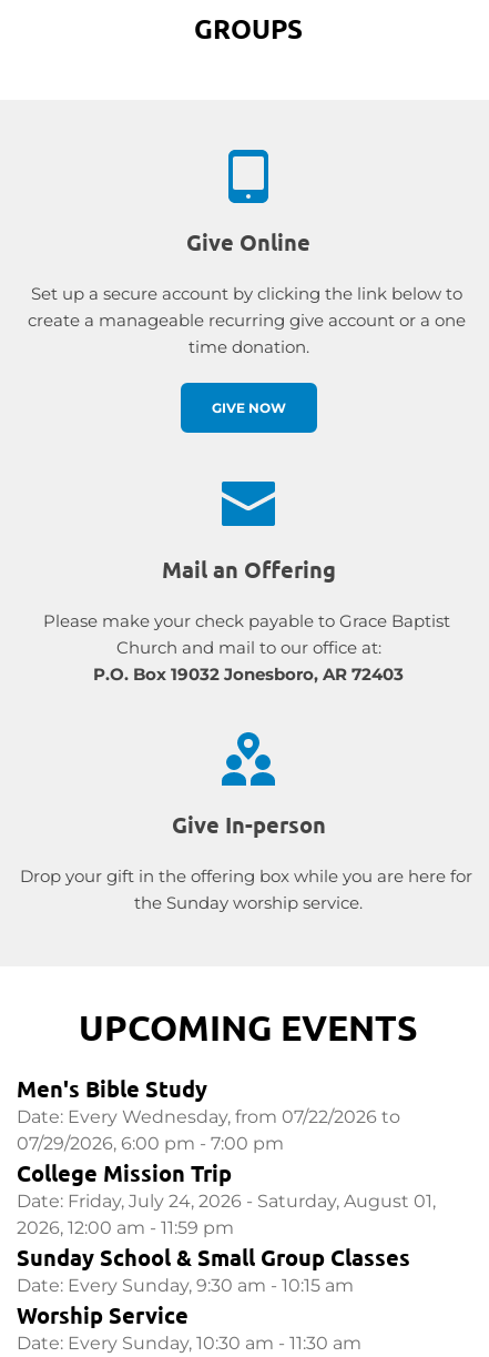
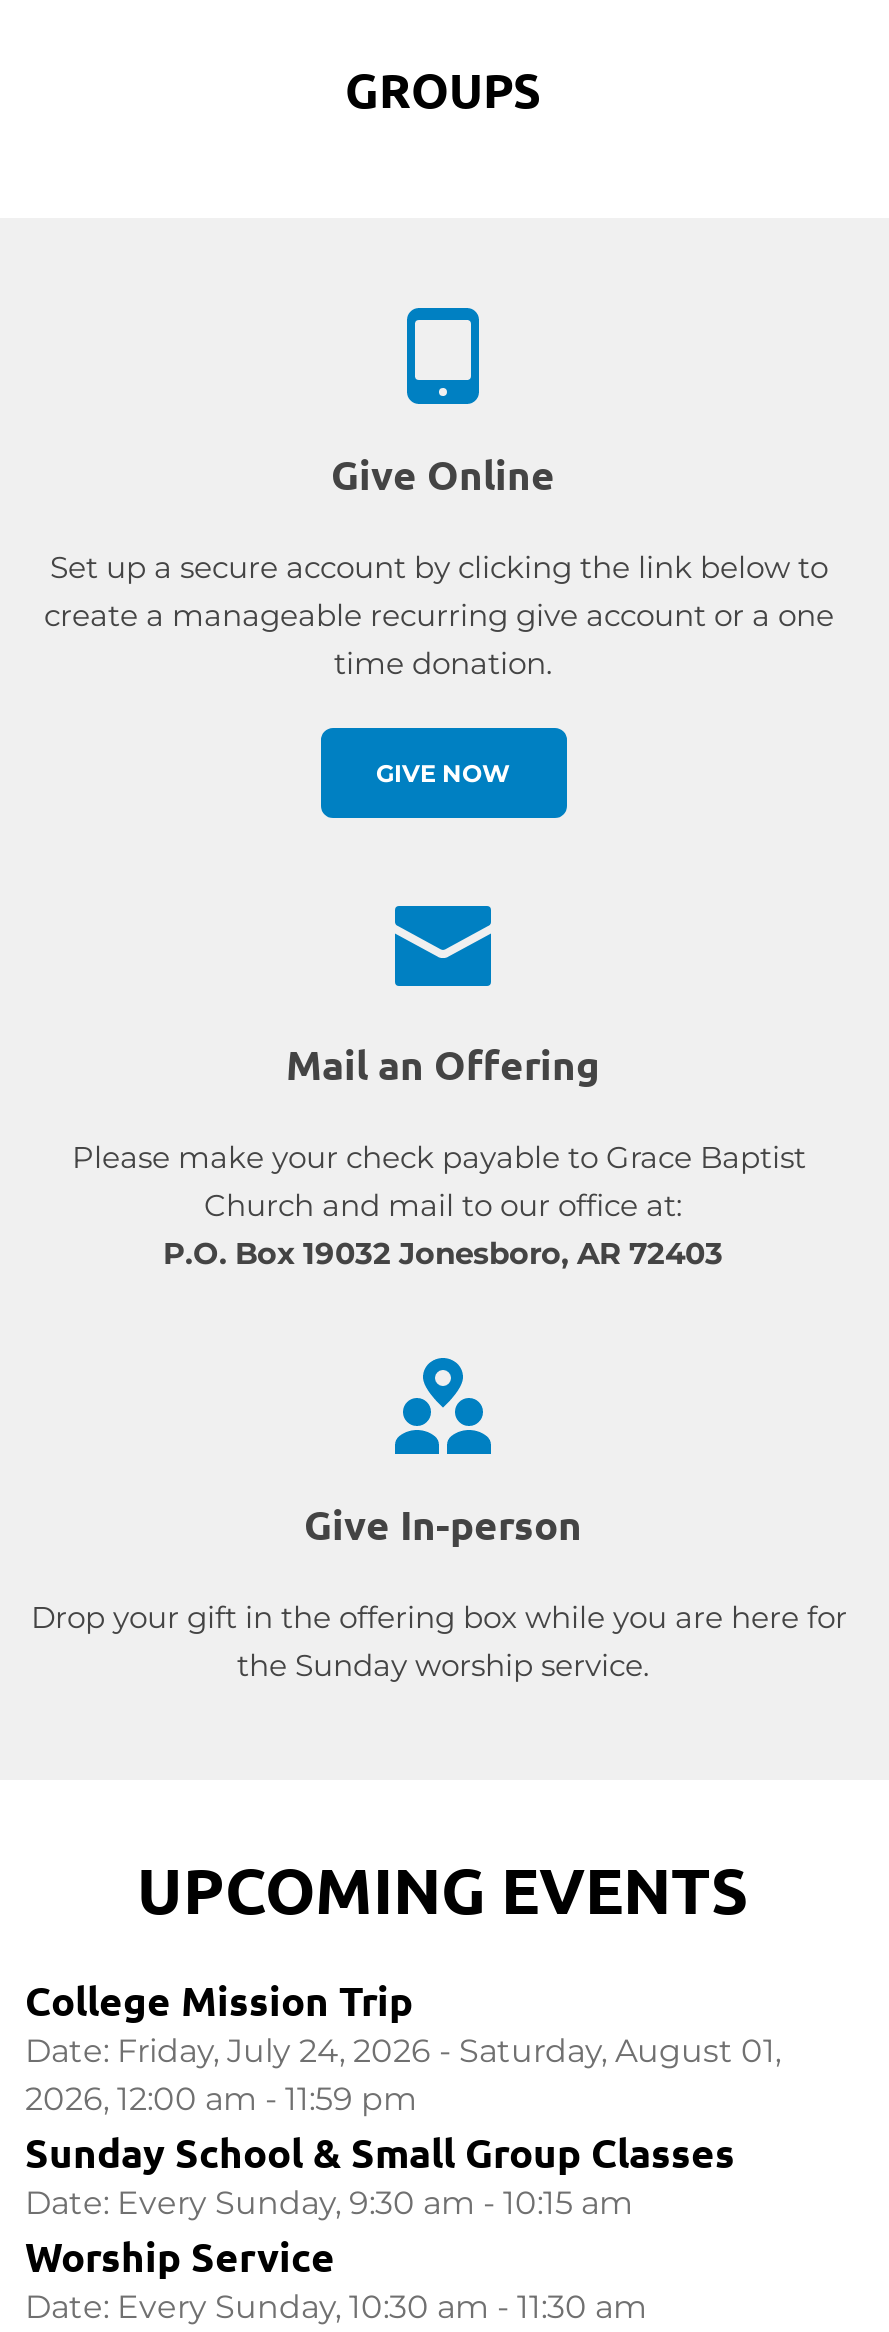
[17,1074,400,1154] Men's Bible Study | Date: Every Wednesday, from 07/22/2026 to | 07/29/2026, 6:00 pm - 7:00 pm -> none

